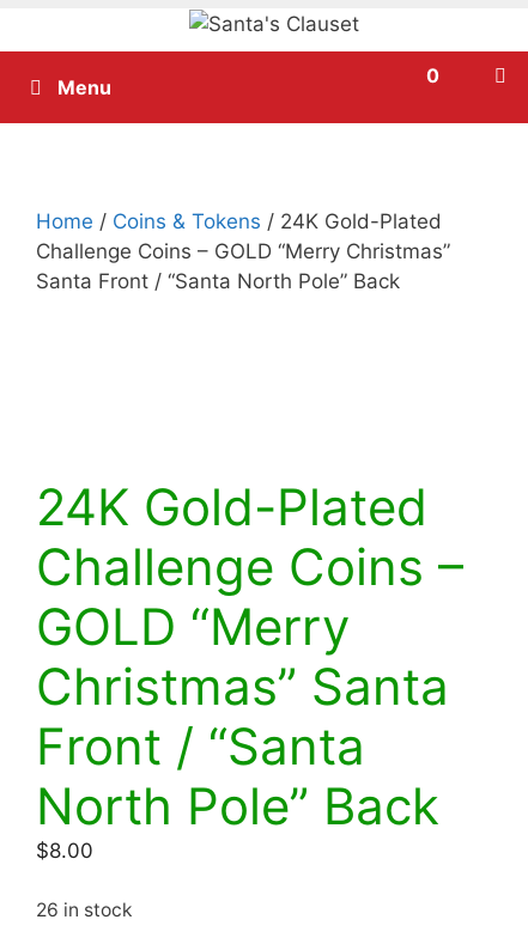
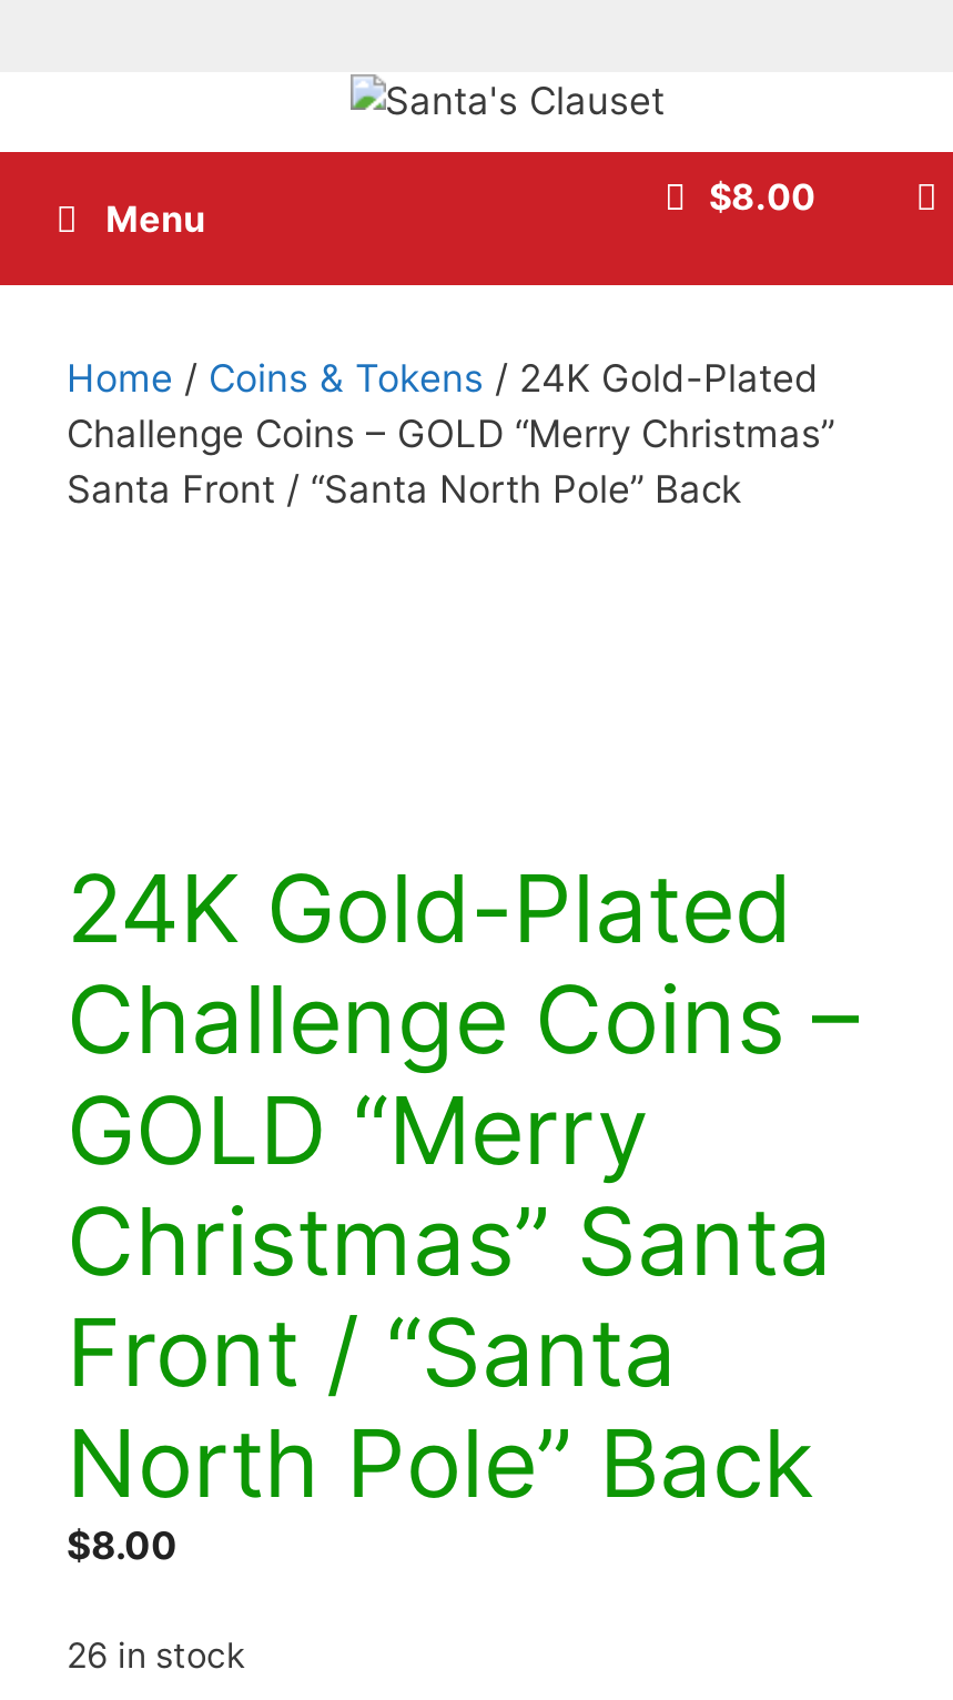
[427,63,440,87] 0 -> [709,174,815,218] $8.00

